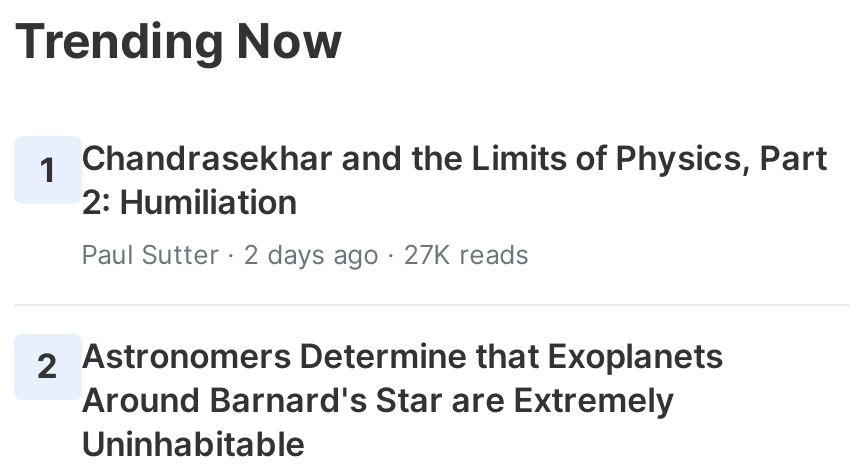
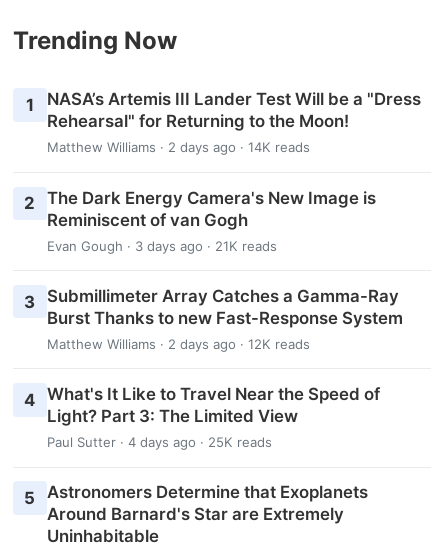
[37,139,827,387] Chandrasekhar and the Limits of Physics, Part | 2: Humiliation | Paul Sutter · 2 days ago · 27K reads | 2 Astronomers Determine that Exoplanets -> [24,89,421,508] NASA’s Artemis III Lander Test Will be a "Dress | Rehearsal" for Returning to the Moon! | Matthew Williams · 2 days ago · 14K reads | 2 The Dark Energy Camera's New Image is | Reminiscent of van Gogh | Evan Gough · 3 days ago · 21K reads | 3 Submillimeter Array Catches a Gamma-Ray | Burst Thanks to new Fast-Response System | Matthew Williams · 2 days ago · 12K reads | 4 What's It Like to Travel Near the Speed of | Light? Part 3: The Limited View | Paul Sutter · 4 days ago · 25K reads | 5 Astronomers Determine that Exoplanets

